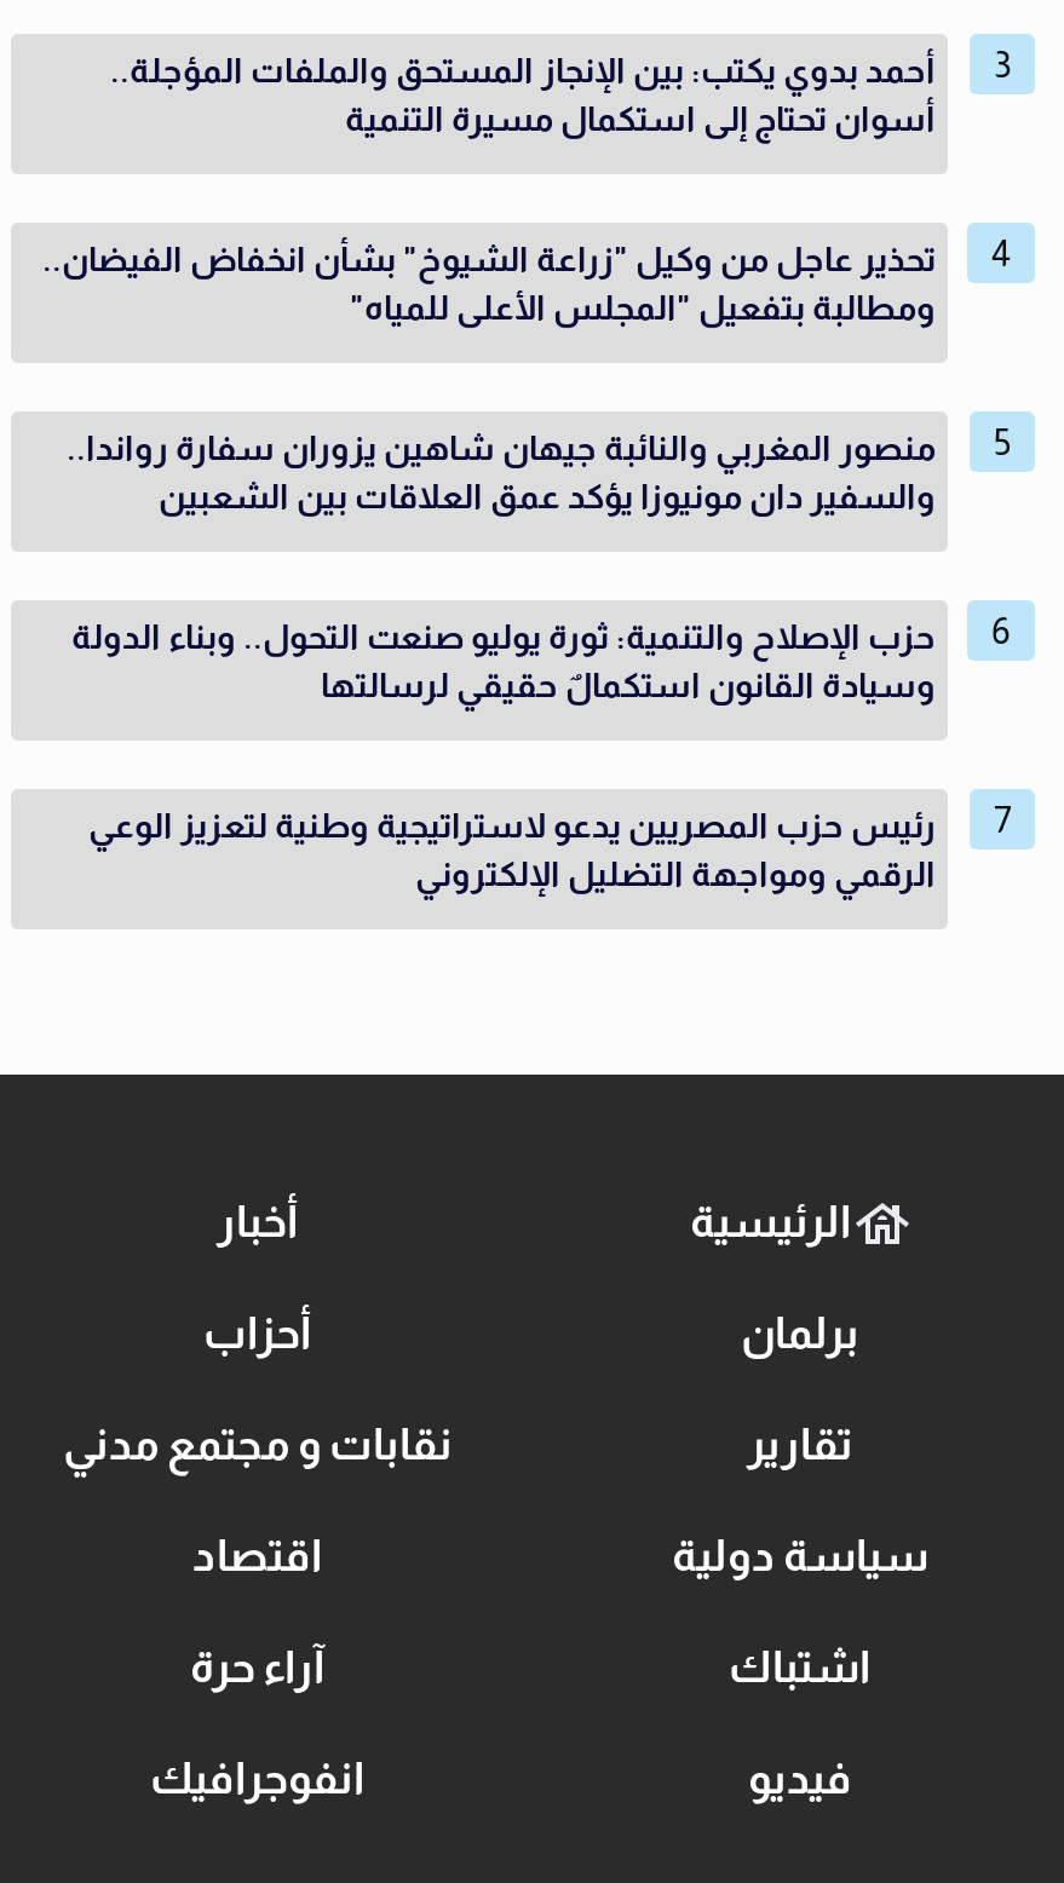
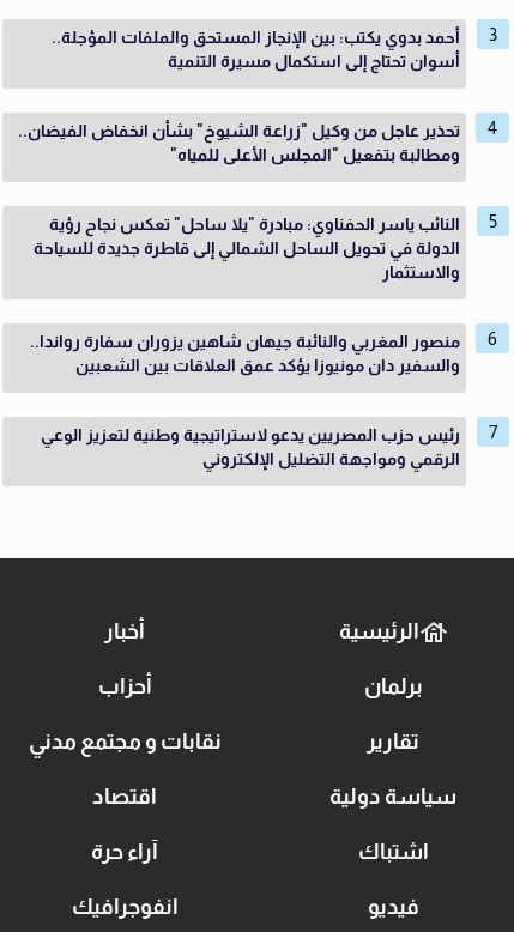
none -> [34,215,460,282] النائب ياسر الحفناوي: مبادرة "يلا ساحل" تعكس نجاح رؤية | الدولة في تحويل الساحل الشمالي إلى قاطرة جديدة للسياحة | والاستثمار
moved [67,429,936,516] -> [30,332,460,375]: منصور المغربي والنائبة جيهان شاهين يزوران سفارة رواندا.. | والسفير دان مونيوزا يؤكد عمق العلاقات بين الشعبين
[71,618,936,705] حزب الإصلاح والتنمية: ثورة يوليو صنعت التحول.. وبناء الدولة | وسيادة القانون استكمالٌ حقيقي لرسالتها -> none

